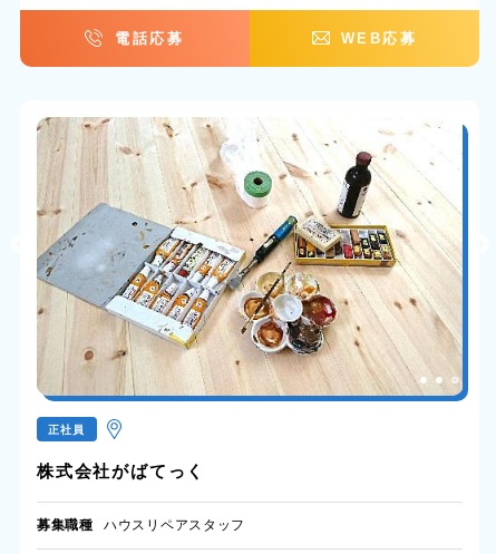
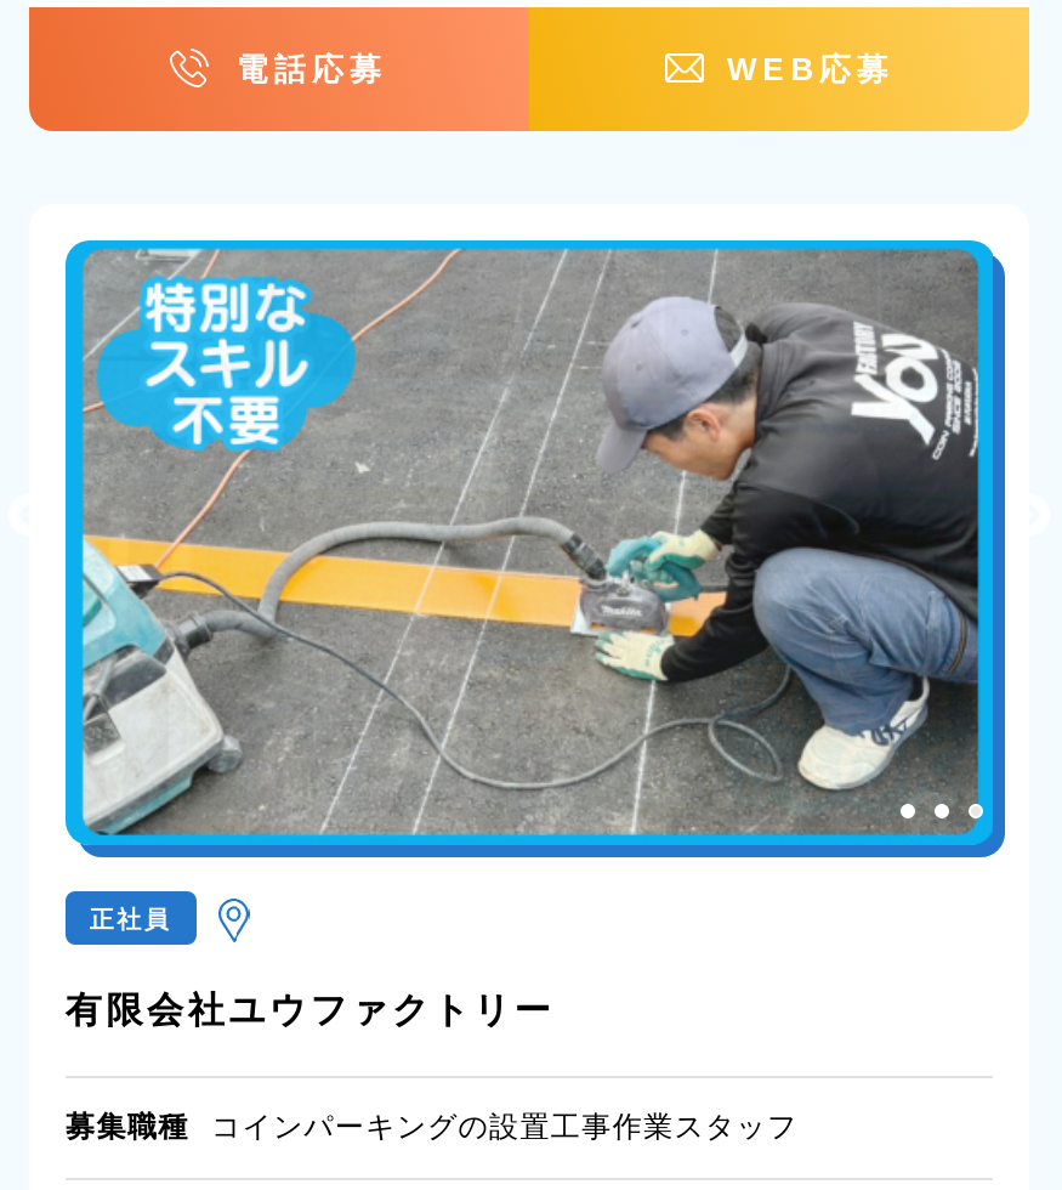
[36,116,464,397] [image] -> [63,238,995,848] [image]
[37,461,205,480] 株式会社がばてっく -> [65,990,555,1031] 有限会社ユウファクトリー
[104,517,245,532] ハウスリペアスタッフ -> [211,1111,798,1145] コインパーキングの設置工事作業スタッフ

